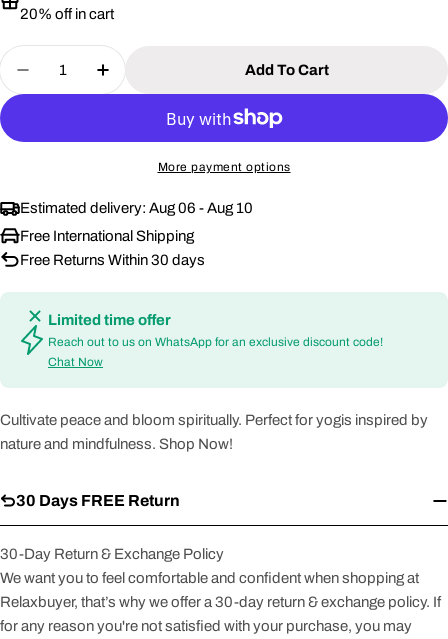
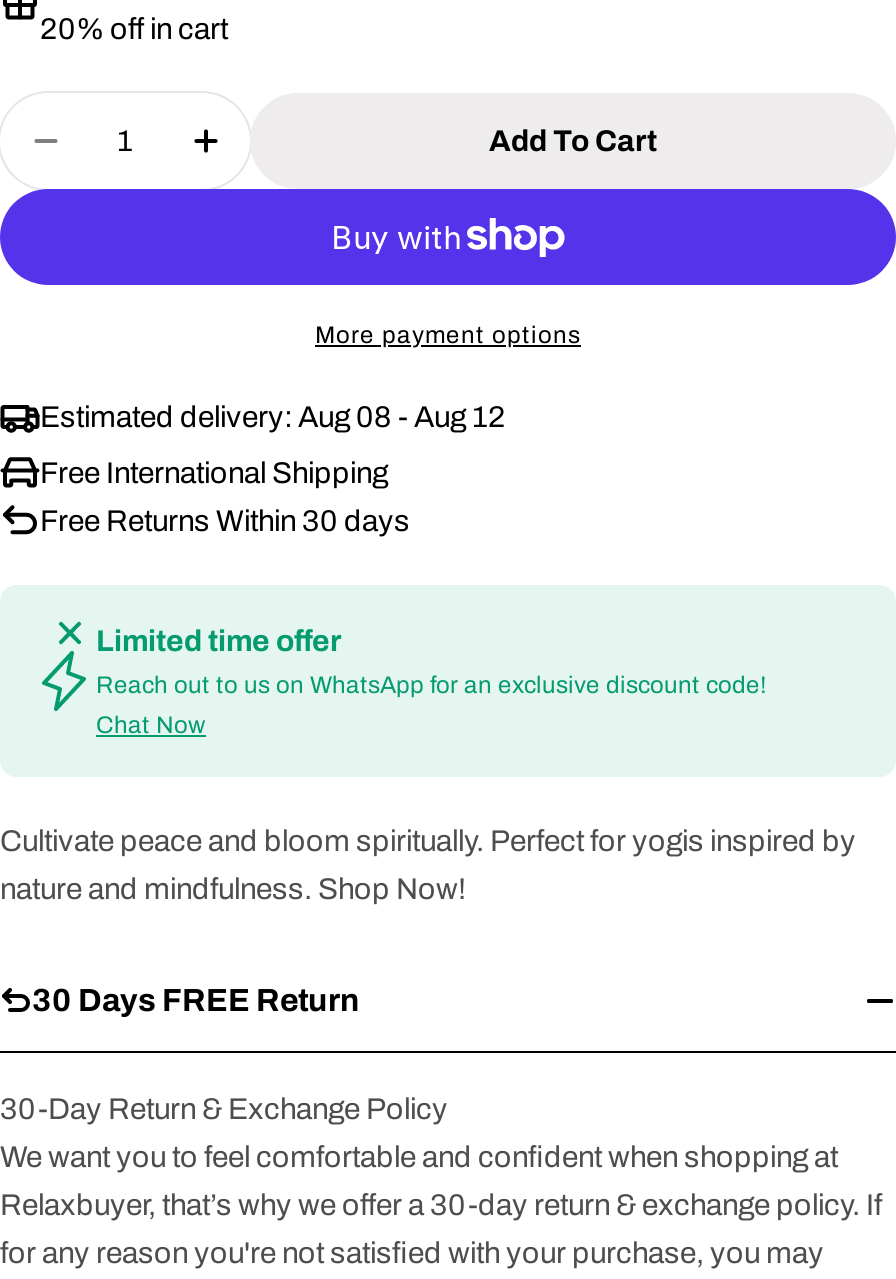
[20,200,253,216] Estimated delivery: Aug 06 - Aug 10 -> [40,400,506,432] Estimated delivery: Aug 08 - Aug 12

